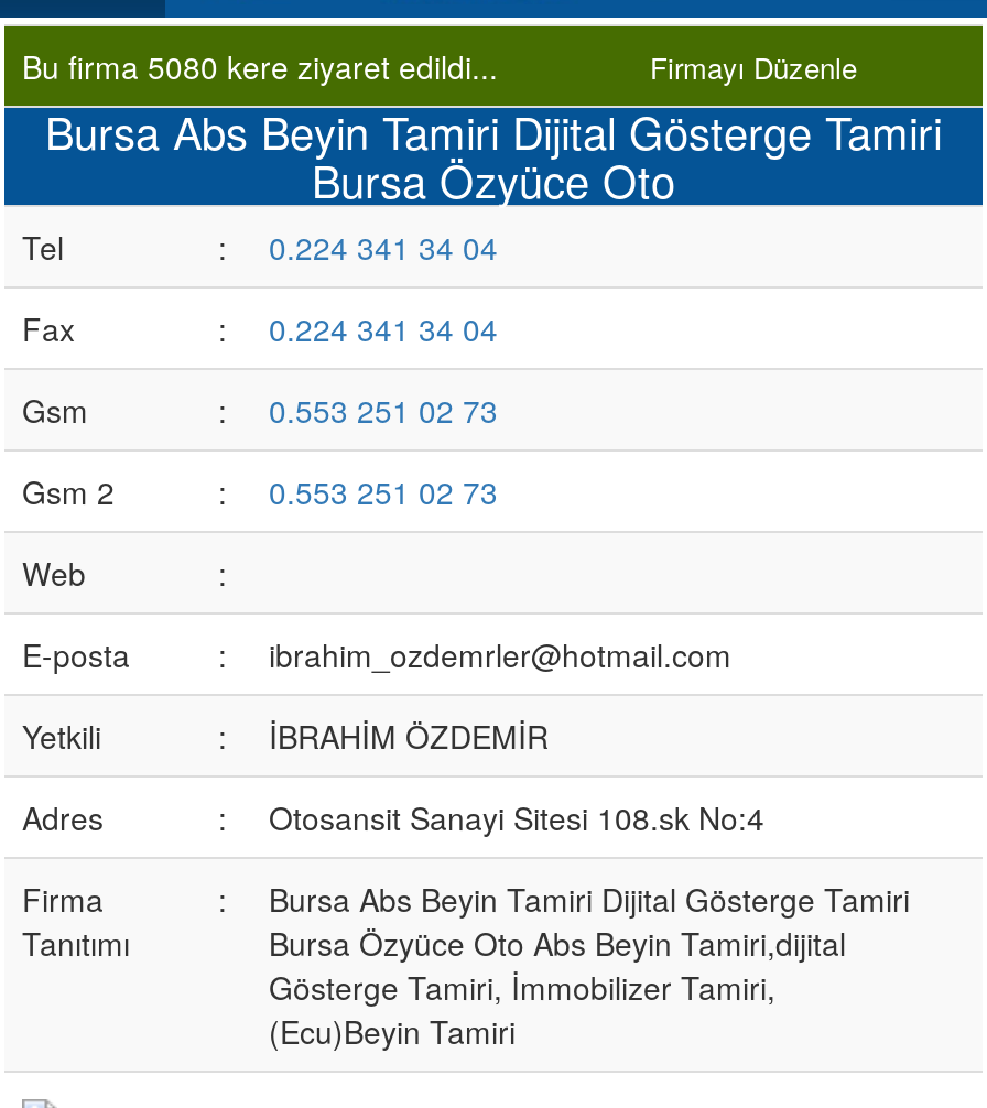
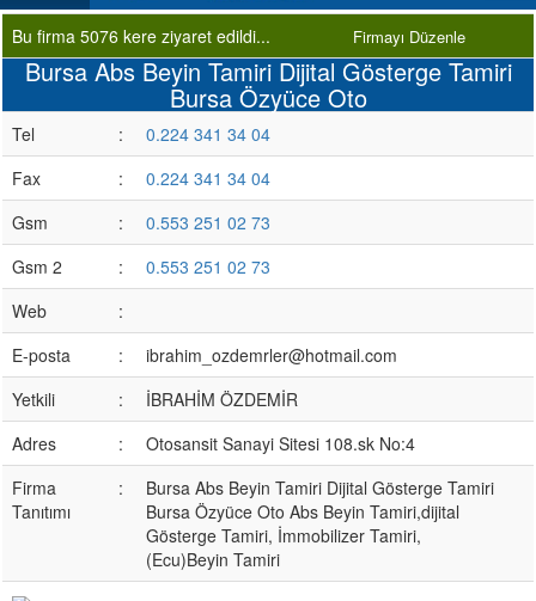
[22,44,498,88] Bu firma 5080 kere ziyaret edildi... -> [12,24,270,48] Bu firma 5076 kere ziyaret edildi...

